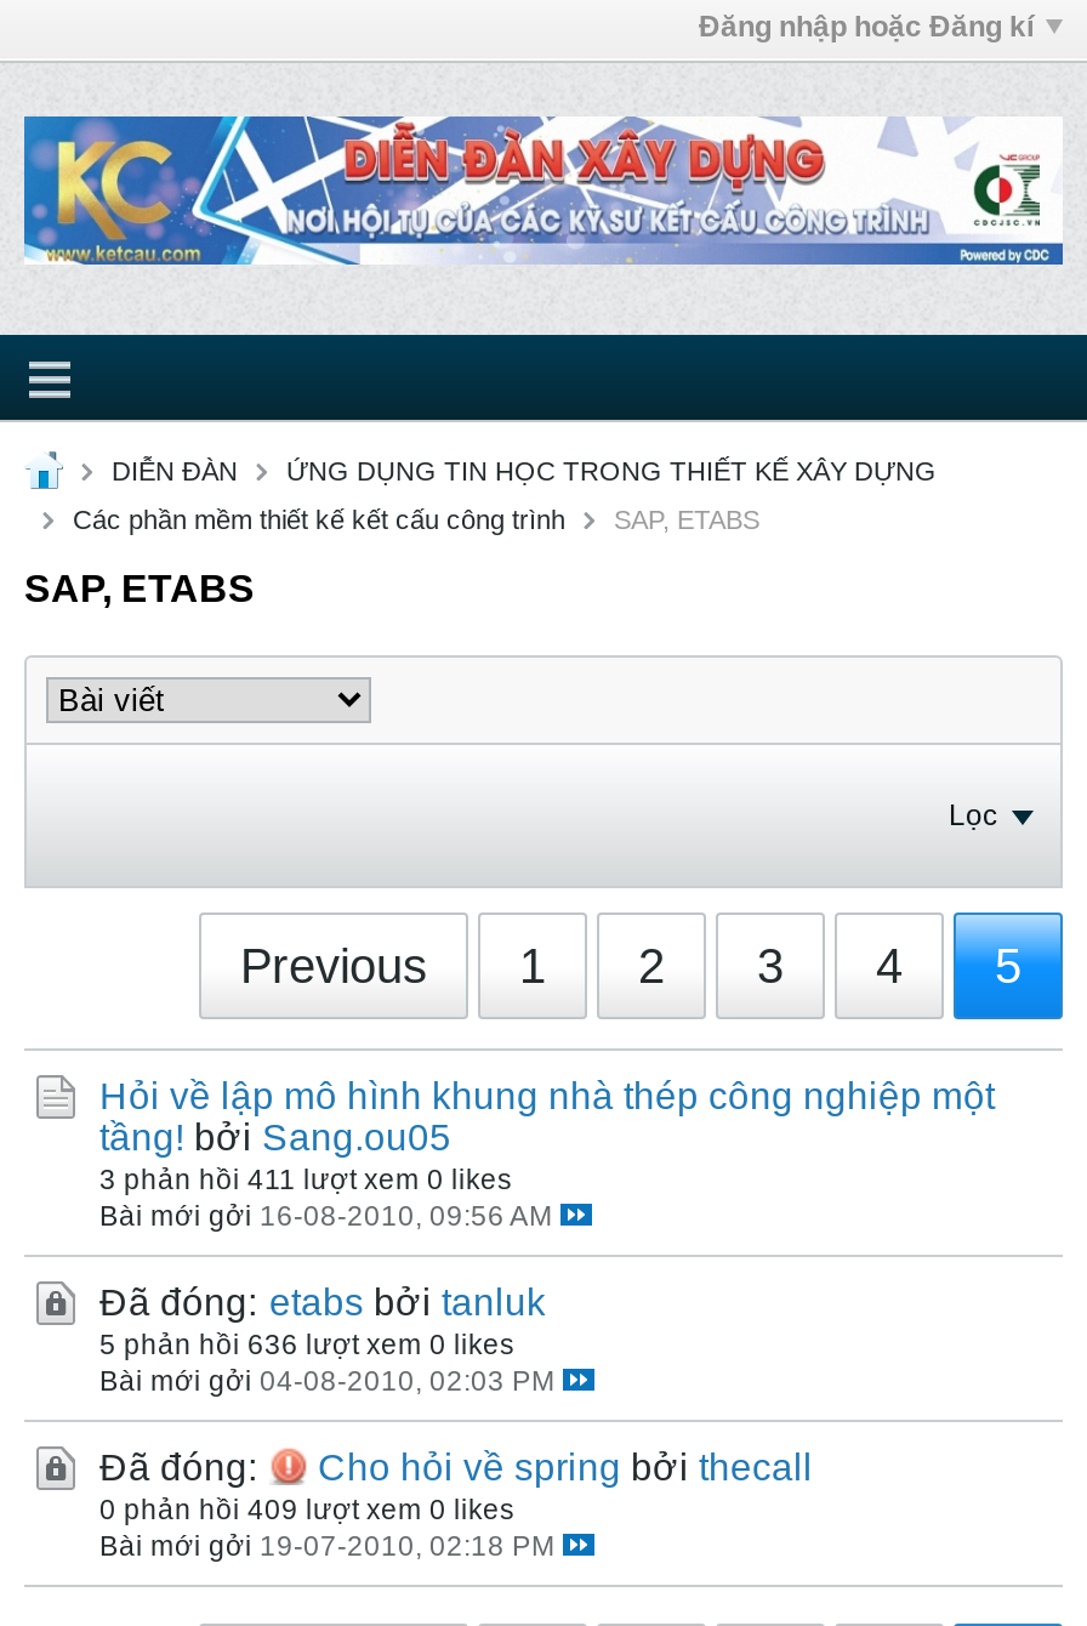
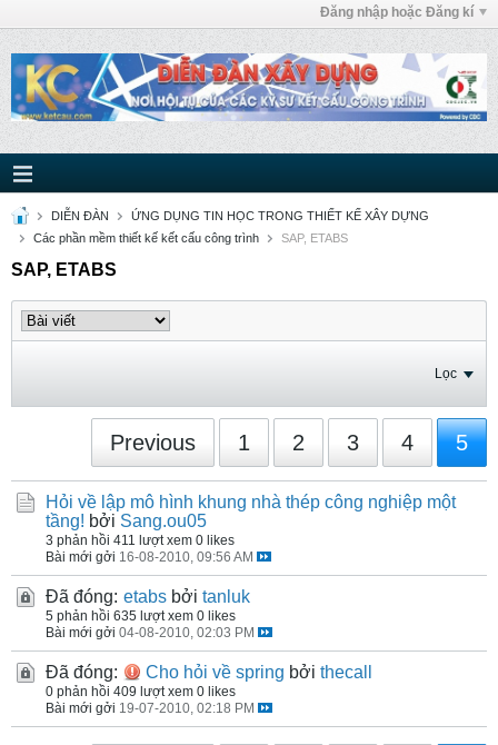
[99,1327,514,1359] 5 phản hồi 636 lượt xem 0 likes -> [46,608,236,623] 5 phản hồi 635 lượt xem 0 likes

